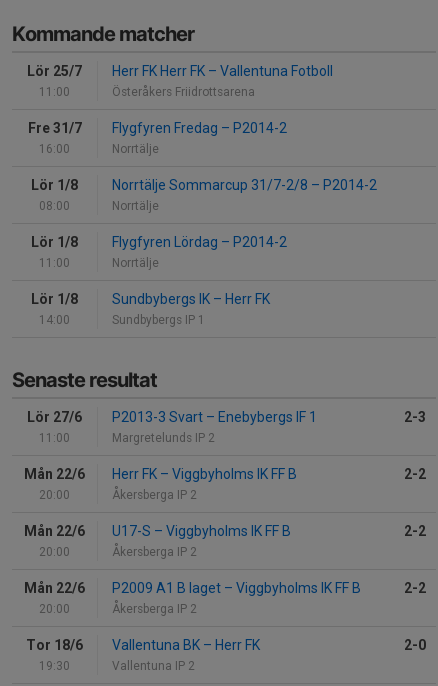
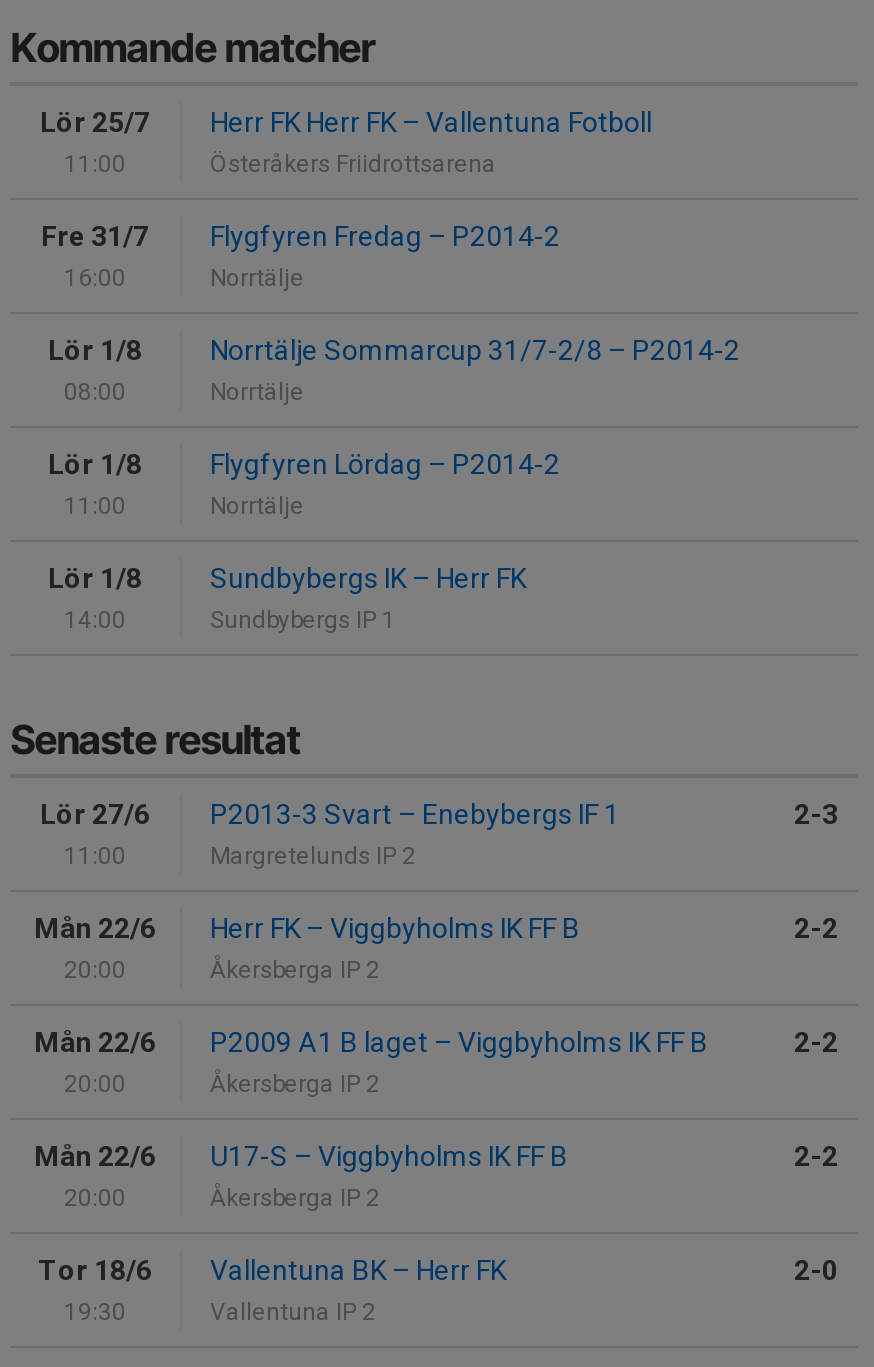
moved [112,523,291,539] -> [210,1139,568,1171]: U17-S – Viggbyholms IK FF B
moved [112,580,361,596] -> [210,1025,708,1057]: P2009 A1 B laget – Viggbyholms IK FF B

